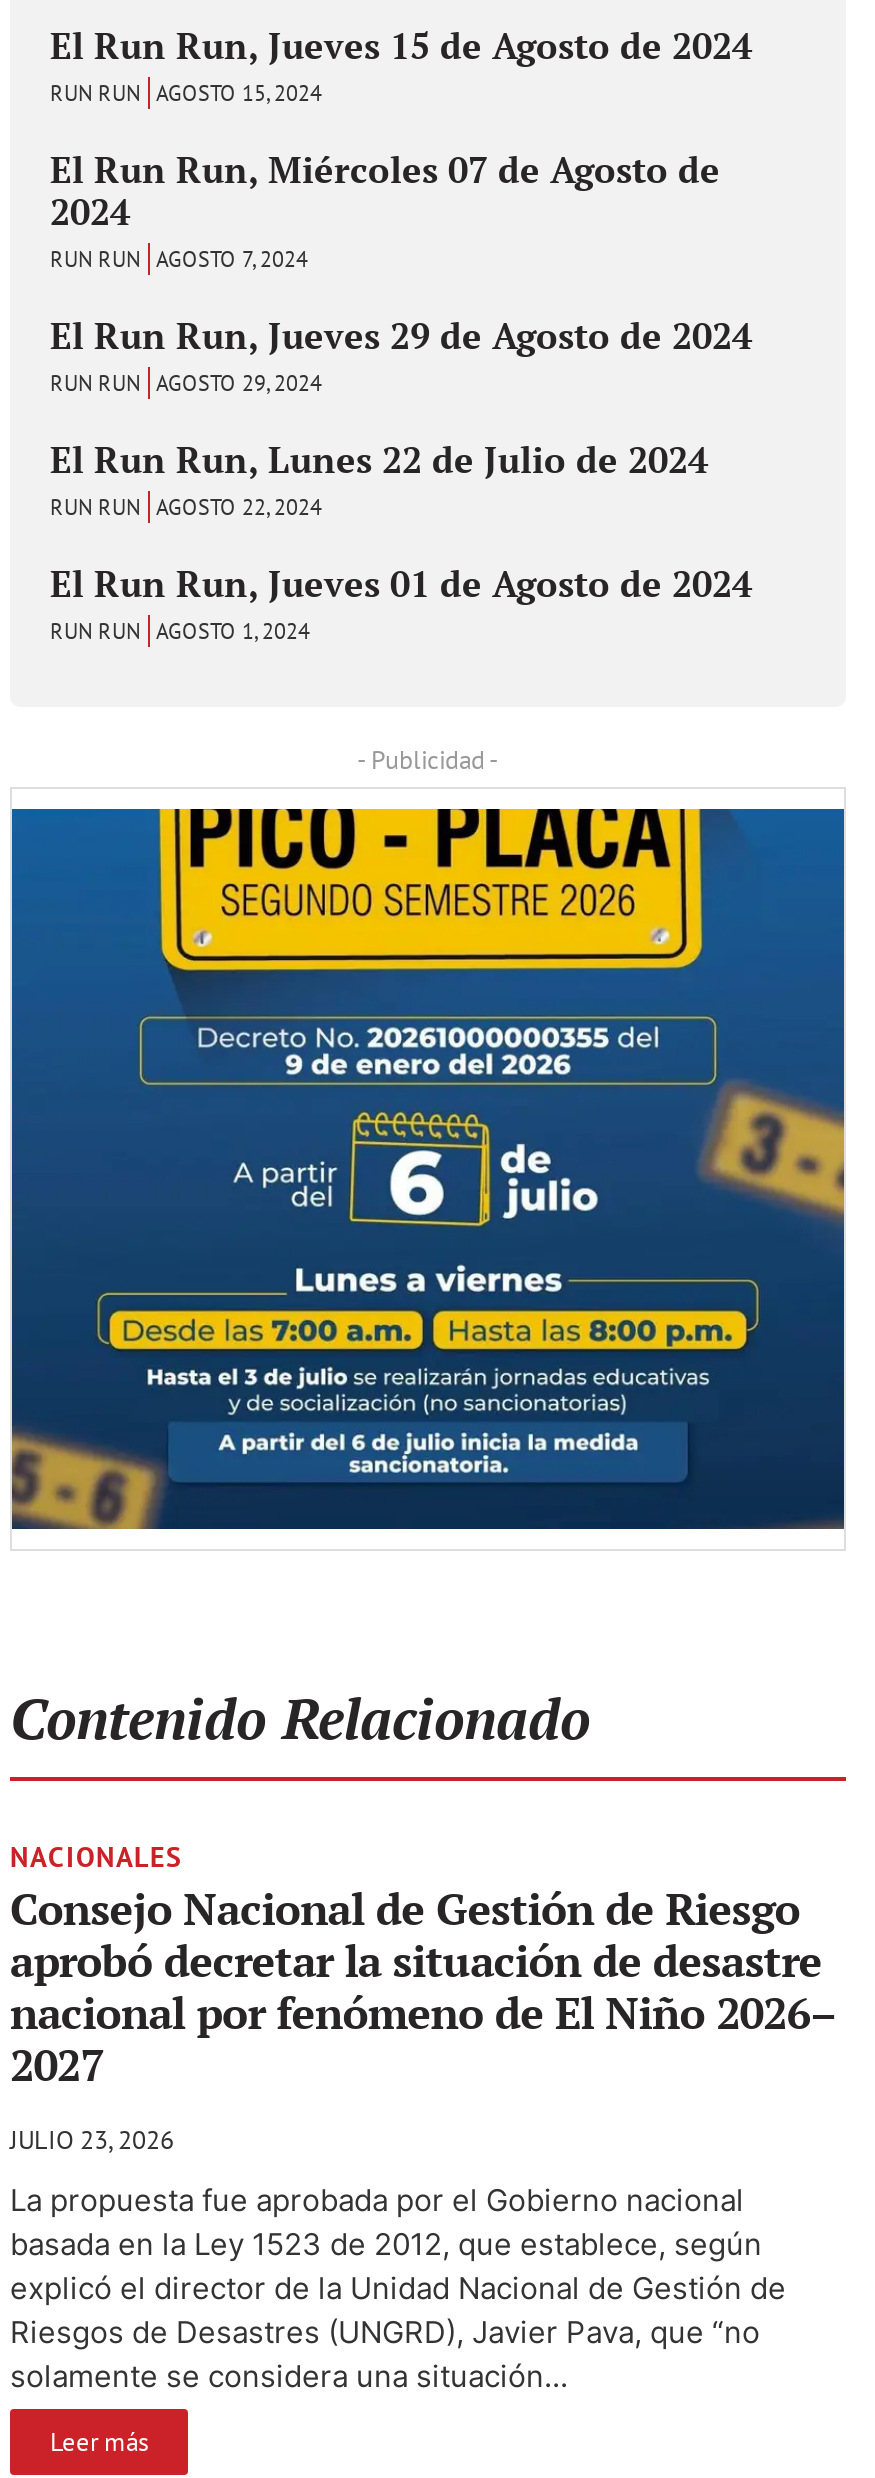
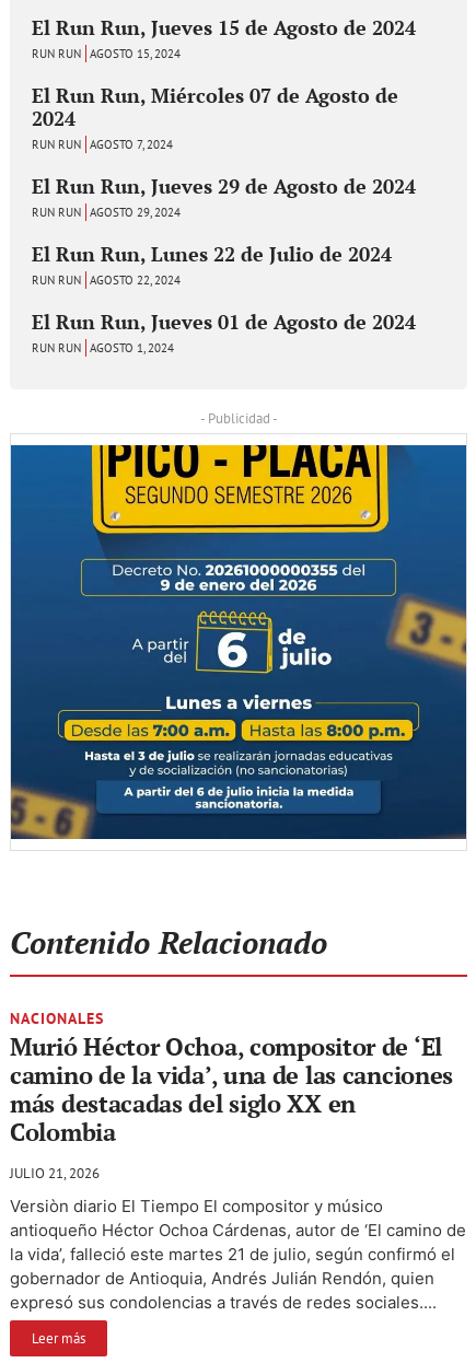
[10,1878,837,2092] Consejo Nacional de Gestión de Riesgo | aprobó decretar la situación de desastre | nacional por fenómeno de El Niño 2026– | 2027 -> [10,1030,453,1147] Murió Héctor Ochoa, compositor de ‘El | camino de la vida’, una de las canciones | más destacadas del siglo XX en | Colombia
[10,2122,174,2156] JULIO 23, 2026 -> [10,1163,100,1182] JULIO 21, 2026
[10,2180,786,2394] La propuesta fue aprobada por el Gobierno nacional | basada en la Ley 1523 de 2012, que establece, según | explicó el director de la Unidad Nacional de Gestión de | Riesgos de Desastres (UNGRD), Javier Pava, que “no | solamente se considera una situación... -> [10,1195,466,1312] Versiòn diario El Tiempo El compositor y músico | antioqueño Héctor Ochoa Cárdenas, autor de ‘El camino de | la vida’, falleció este martes 21 de julio, según confirmó el | gobernador de Antioquia, Andrés Julián Rendón, quien | expresó sus condolencias a través de redes sociales....

